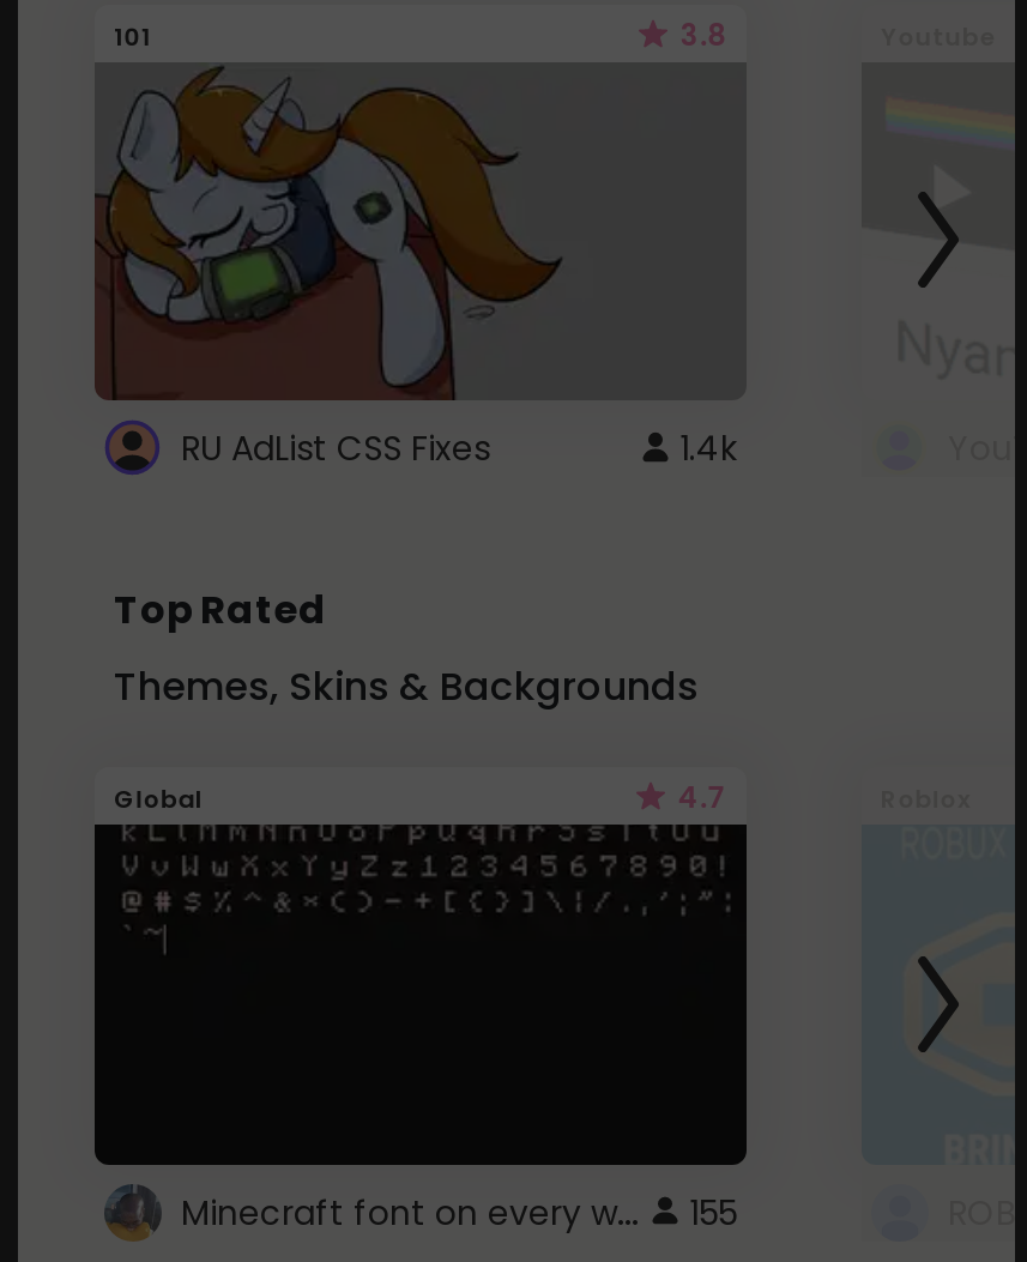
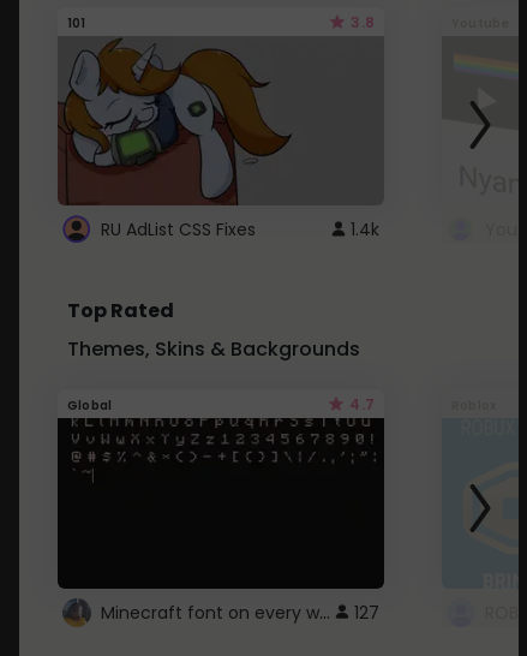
[689,1189,737,1237] 155 -> [354,601,379,625] 127

